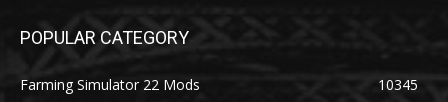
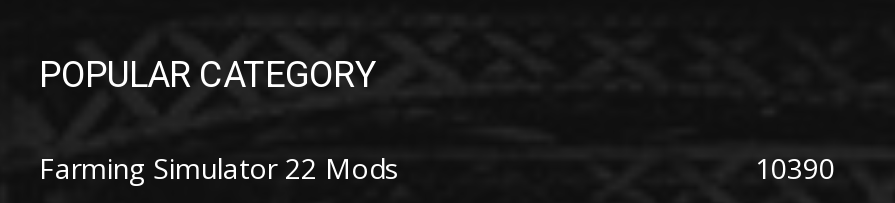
[378,75,418,94] 10345 -> [755,149,835,187] 10390

